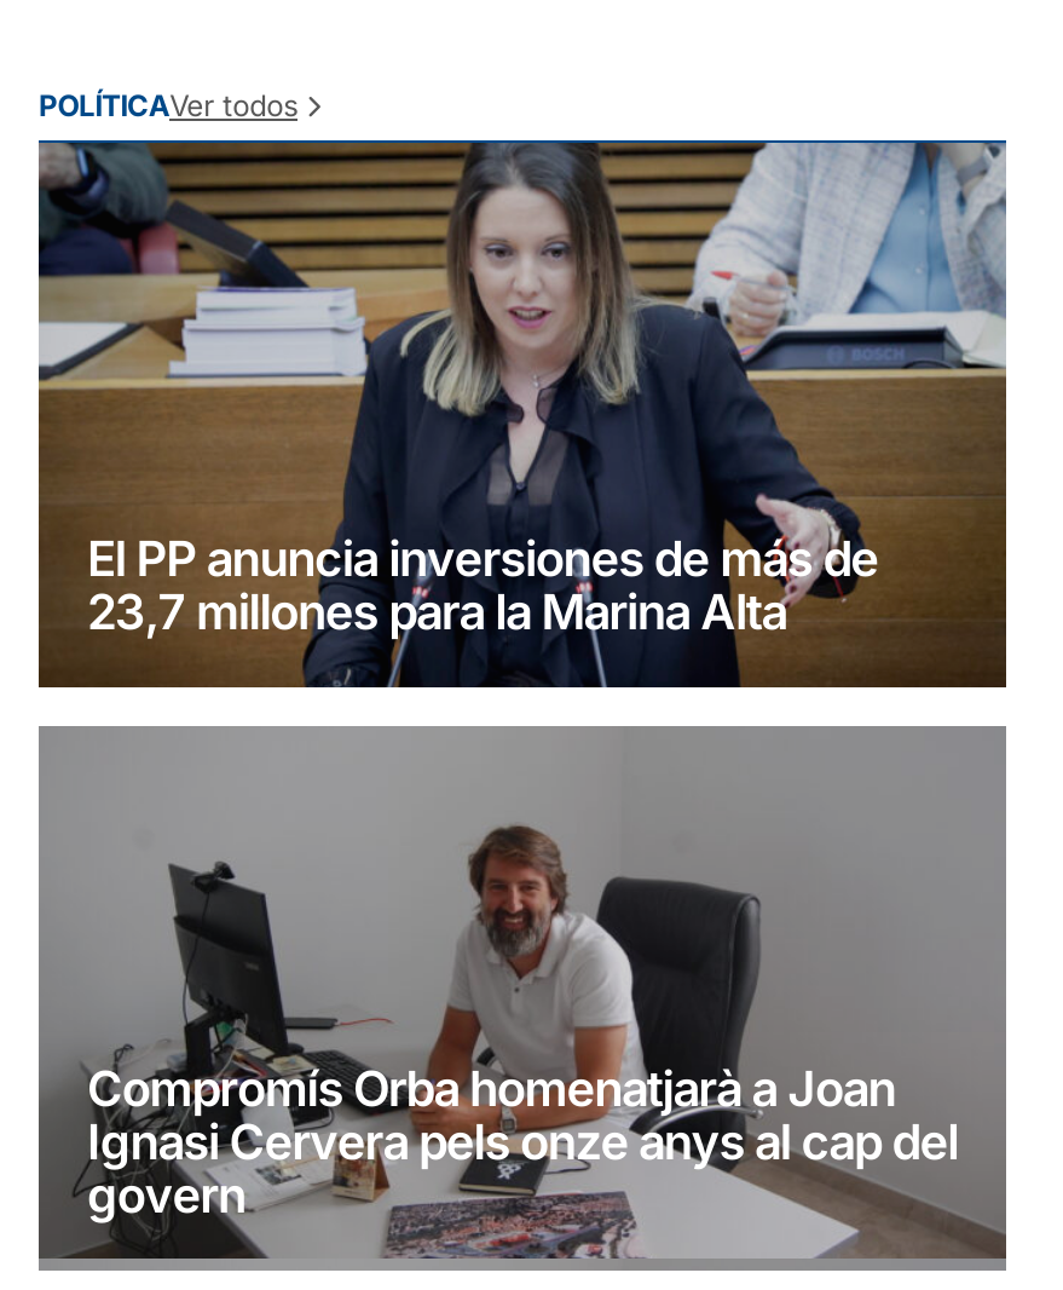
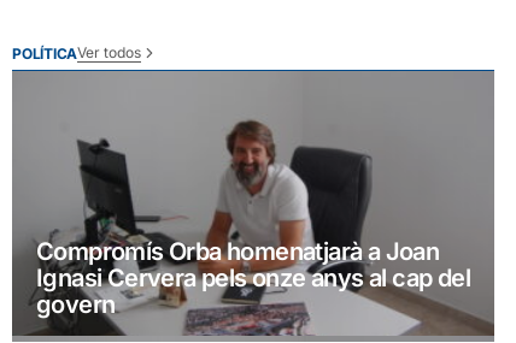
[36,140,1009,687] [image] | El PP anuncia inversiones de más de | 23,7 millones para la Marina Alta -> none

